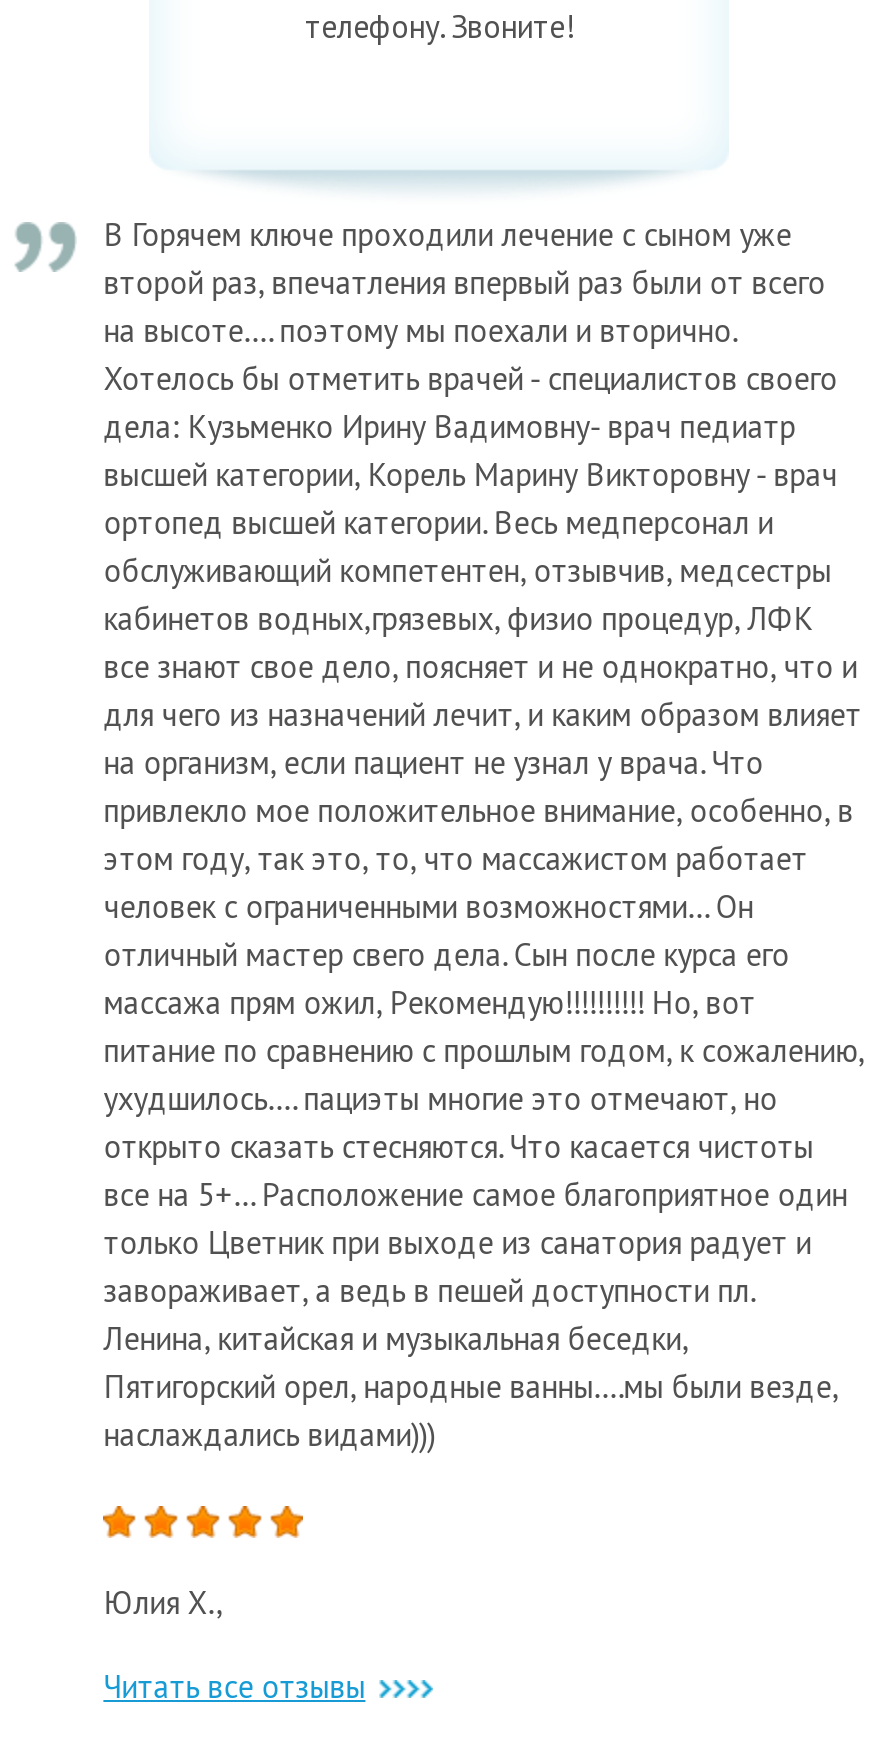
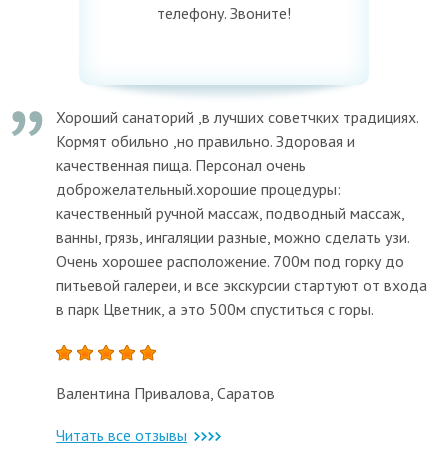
[103,214,863,1454] В Горячем ключе проходили лечение с сыном уже | второй раз, впечатления впервый раз были от всего | на высоте.... поэтому мы поехали и вторично. | Хотелось бы отметить врачей - специалистов своего | дела: Кузьменко Ирину Вадимовну- врач педиатр | высшей категории, Корель Марину Викторовну - врач | ортопед высшей категории. Весь медперсонал и | обслуживающий компетентен, отзывчив, медсестры | кабинетов водных,грязевых, физио процедур, ЛФК | все знают свое дело, поясняет и не однократно, что и | для чего из назначений лечит, и каким образом влияет | на организм, если пациент не узнал у врача. Что | привлекло мое положительное внимание, особенно, в | этом году, так это, то, что массажистом работает | человек с ограниченными возможностями... Он | отличный мастер свего дела. Сын после курса его | массажа прям ожил, Рекомендую!!!!!!!!!! Но, вот | питание по сравнению с прошлым годом, к сожалению, | ухудшилось.... пациэты многие это отмечают, но | открыто сказать стесняются. Что касается чистоты | все на 5+... Расположение самое благоприятное один | только Цветник при выходе из санатория радует и | завораживает, а ведь в пешей доступности пл. | Ленина, китайская и музыкальная беседки, | Пятигорский орел, народные ванны....мы были везде, | наслаждались видами))) -> [56,107,427,319] Хороший санаторий ,в лучших советчких традициях. | Кормят обильно ,но правильно. Здоровая и | качественная пища. Персонал очень | доброжелательный.хорошие процедуры: | качественный ручной массаж, подводный массаж, | ванны, грязь, ингаляции разные, можно сделать узи. | Очень хорошее расположение. 700м под горку до | питьевой галереи, и все экскурсии стартуют от входа | в парк Цветник, а это 500м спуститься с горы.
[103,1582,223,1622] Юлия Х., -> [56,383,275,403] Валентина Привалова, Саратов

